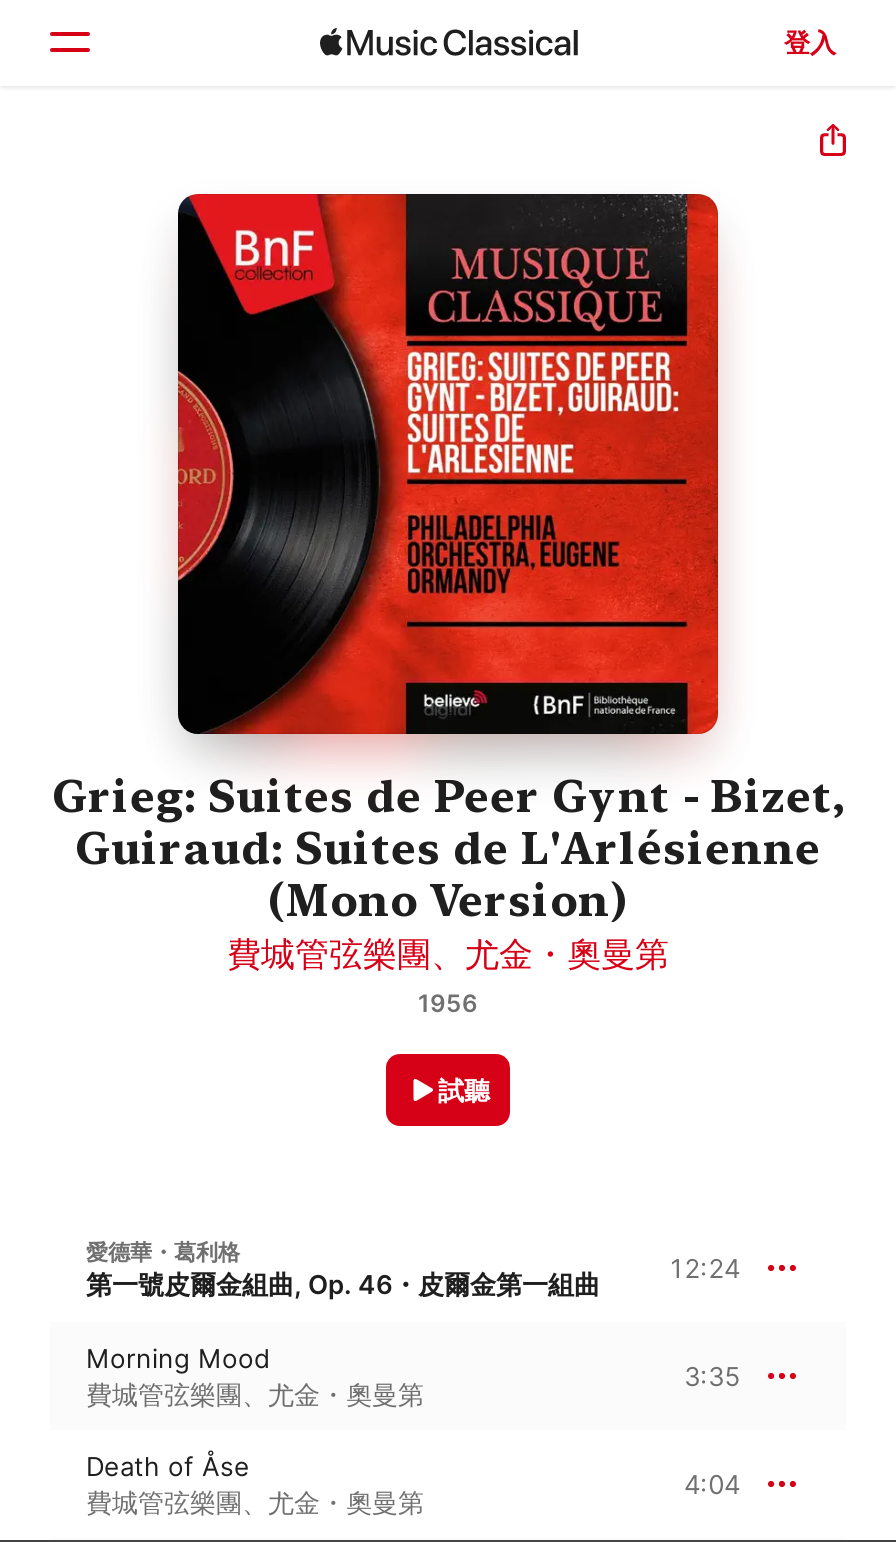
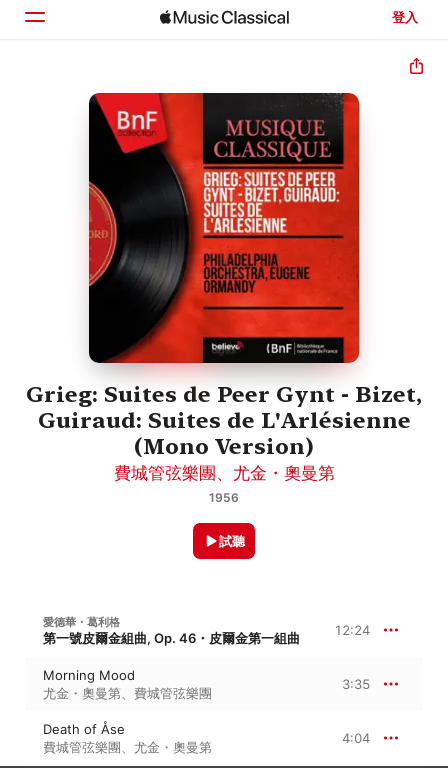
[86,1379,424,1411] 費城管弦樂團、尤金・奧曼第 -> [43,685,212,701] 尤金・奧曼第、費城管弦樂團

